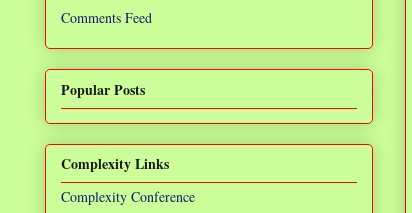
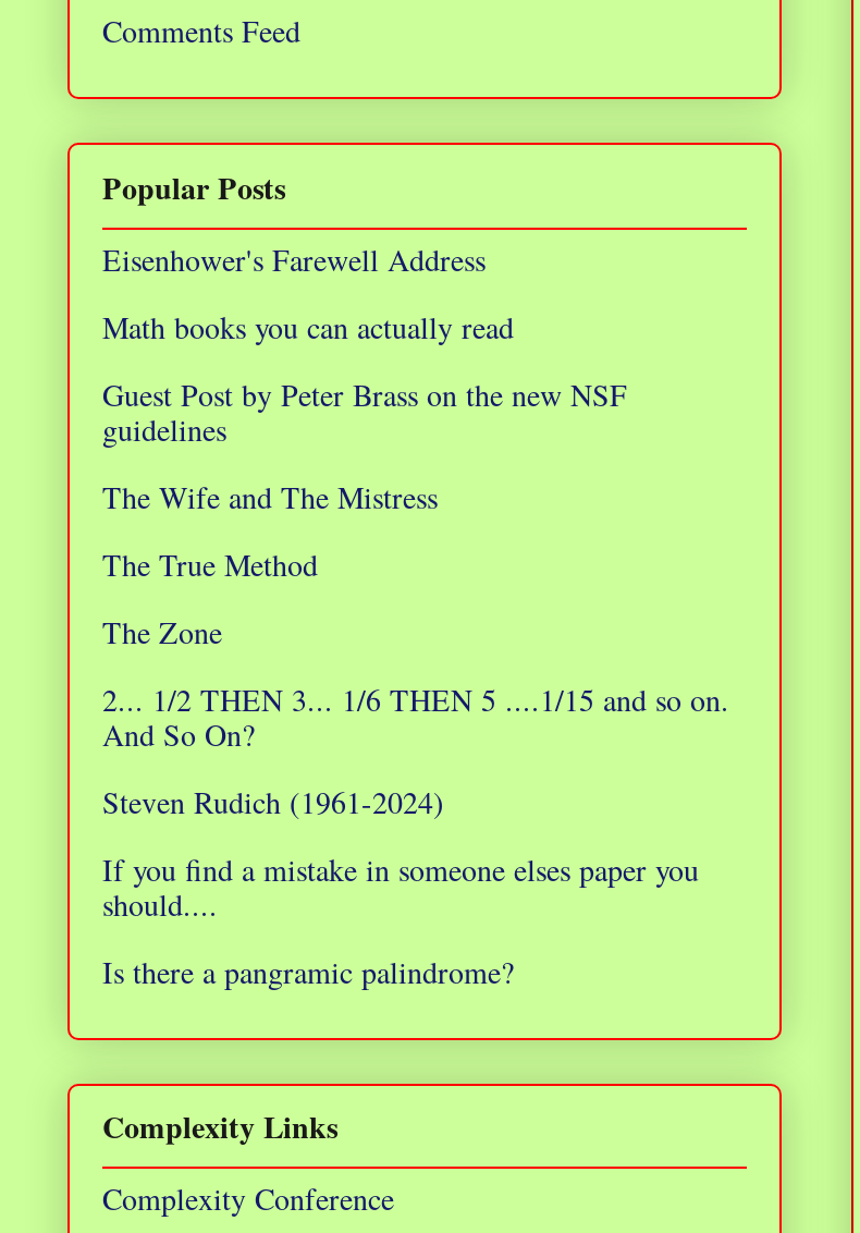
none -> [102,238,729,991] Eisenhower's Farewell Address | Math books you can actually read | Guest Post by Peter Brass on the new NSF | guidelines | The Wife and The Mistress | The True Method | The Zone | 2... 1/2 THEN 3... 1/6 THEN 5 ....1/15 and so on. | And So On? | Steven Rudich (1961-2024) | If you find a mistake in someone elses paper you | should.... | Is there a pangramic palindrome?

